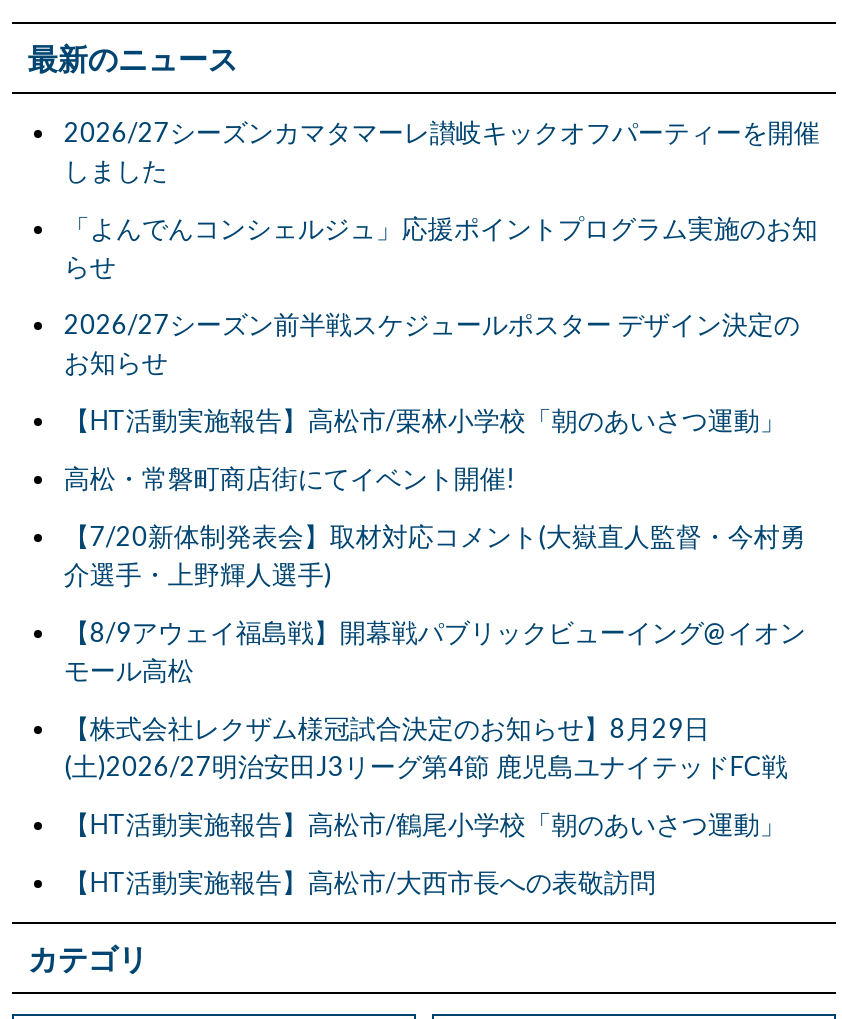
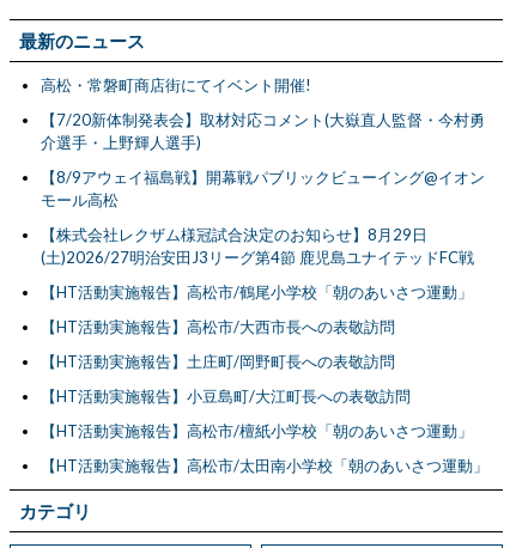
[64,117,820,437] 2026/27シーズンカマタマーレ讃岐キックオフパーティーを開催 | しました | 「よんでんコンシェルジュ」応援ポイントプログラム実施のお知 | らせ | 2026/27シーズン前半戦スケジュールポスター デザイン決定の | お知らせ | 【HT活動実施報告】高松市/栗林小学校「朝のあいさつ運動」 -> none
moved [64,463,806,899] -> [41,76,485,337]: 高松・常磐町商店街にてイベント開催! | 【7/20新体制発表会】取材対応コメント(大嶽直人監督・今村勇 | 介選手・上野輝人選手) | ... | 【HT活動実施報告】高松市/鶴尾小学校「朝のあいさつ運動」 | 【HT活動実施報告】高松市/大西市長への表敬訪問
none -> [41,352,488,475] 【HT活動実施報告】土庄町/岡野町長への表敬訪問 | 【HT活動実施報告】小豆島町/大江町長への表敬訪問 | 【HT活動実施報告】高松市/檀紙小学校「朝のあいさつ運動」 | 【HT活動実施報告】高松市/太田南小学校「朝のあいさつ運動」

